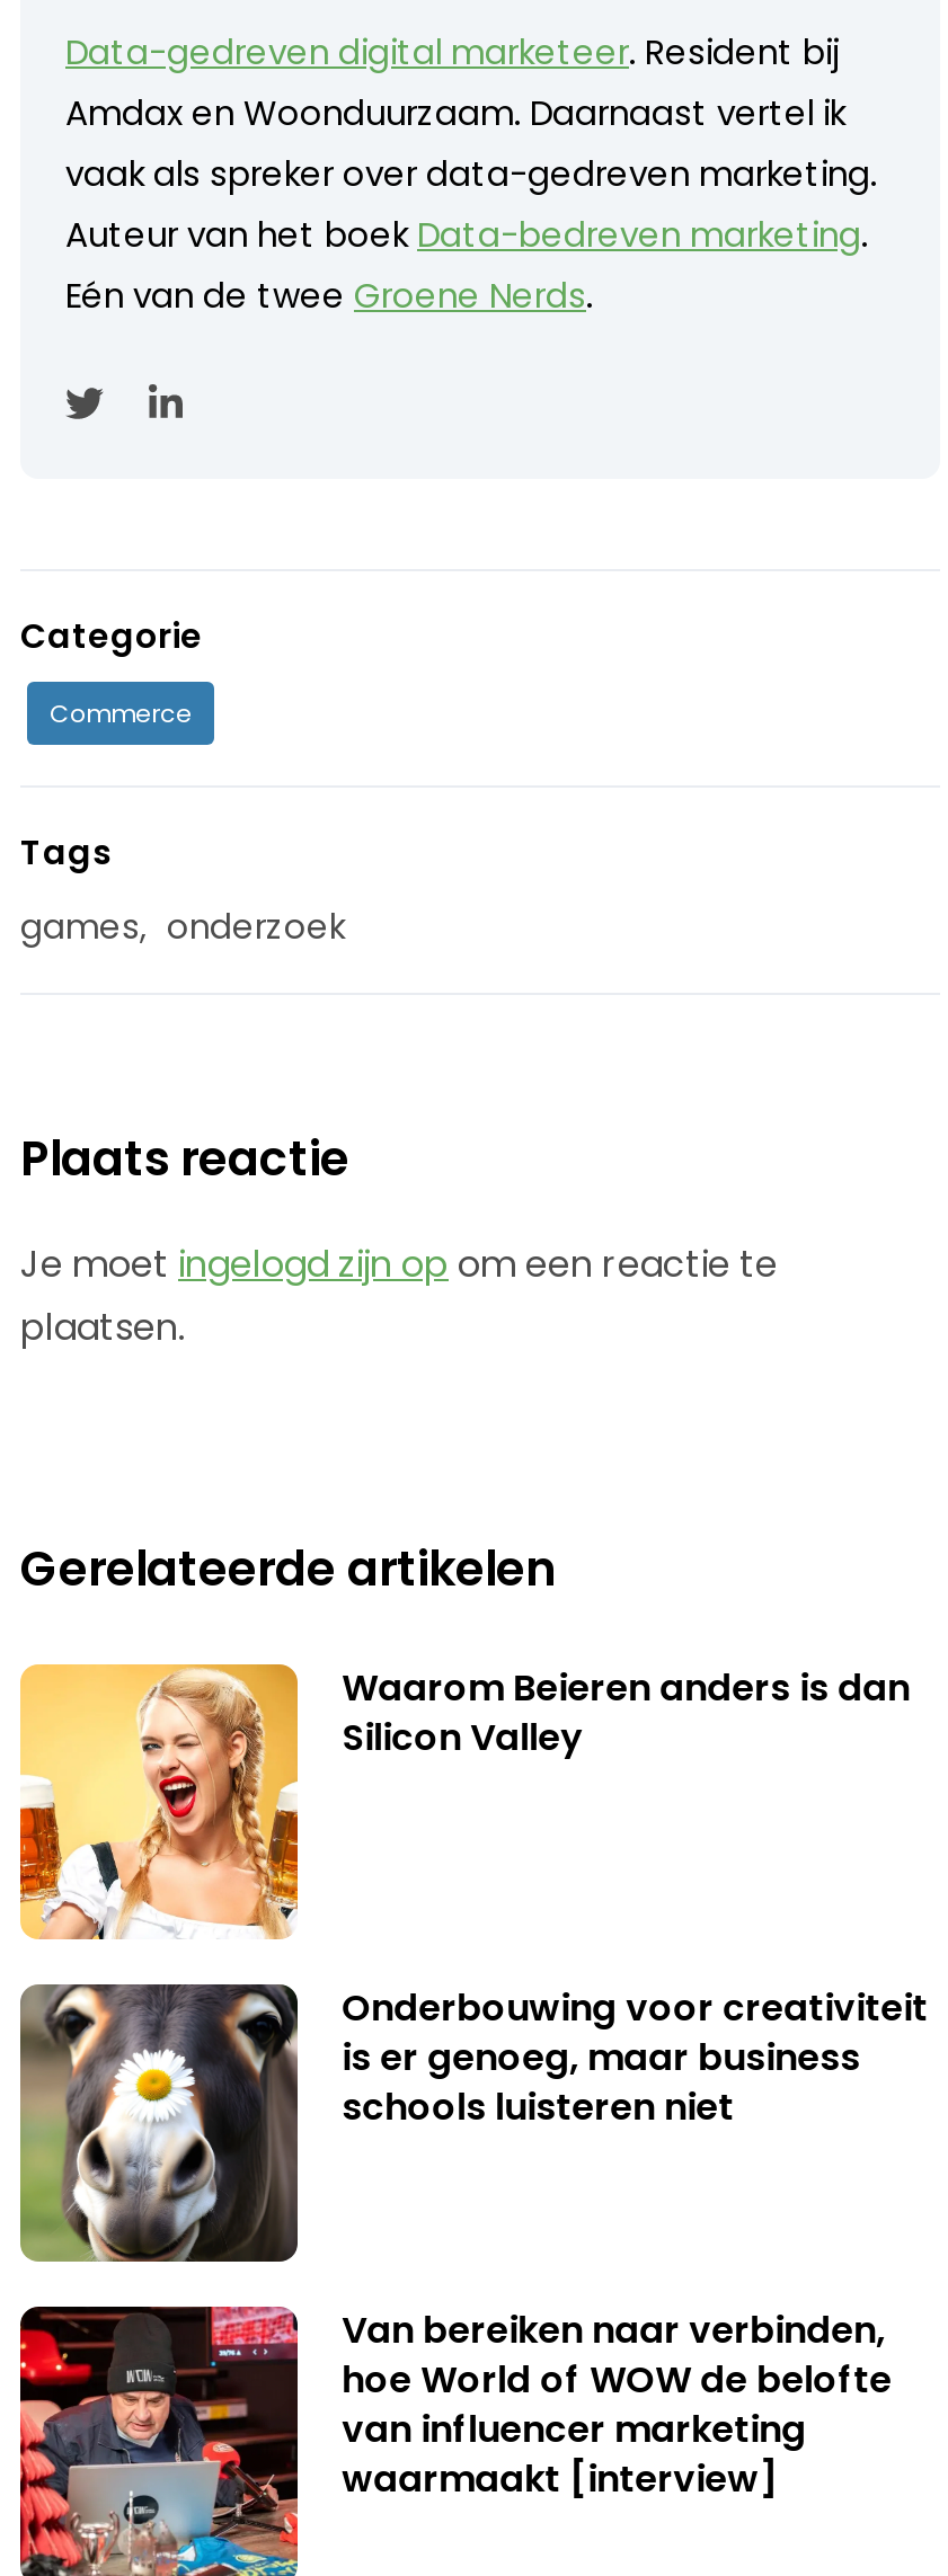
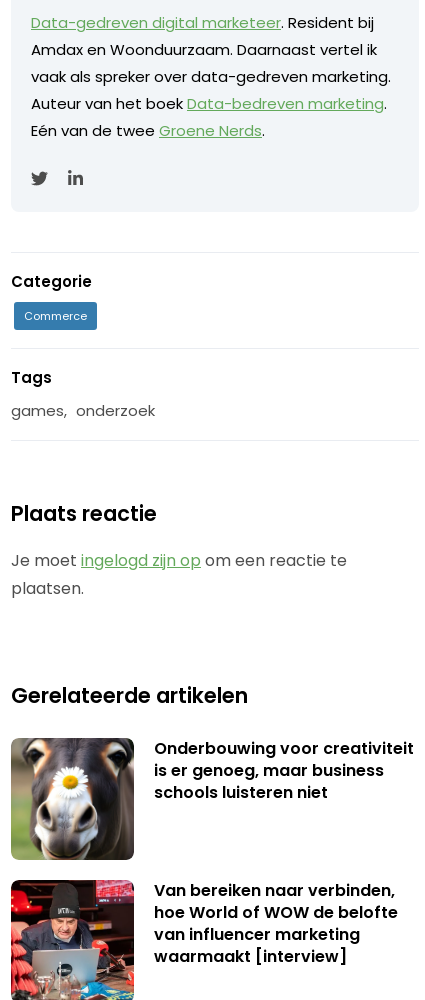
[18,1661,910,1942] [image] | Waarom Beieren anders is dan | Silicon Valley -> none

